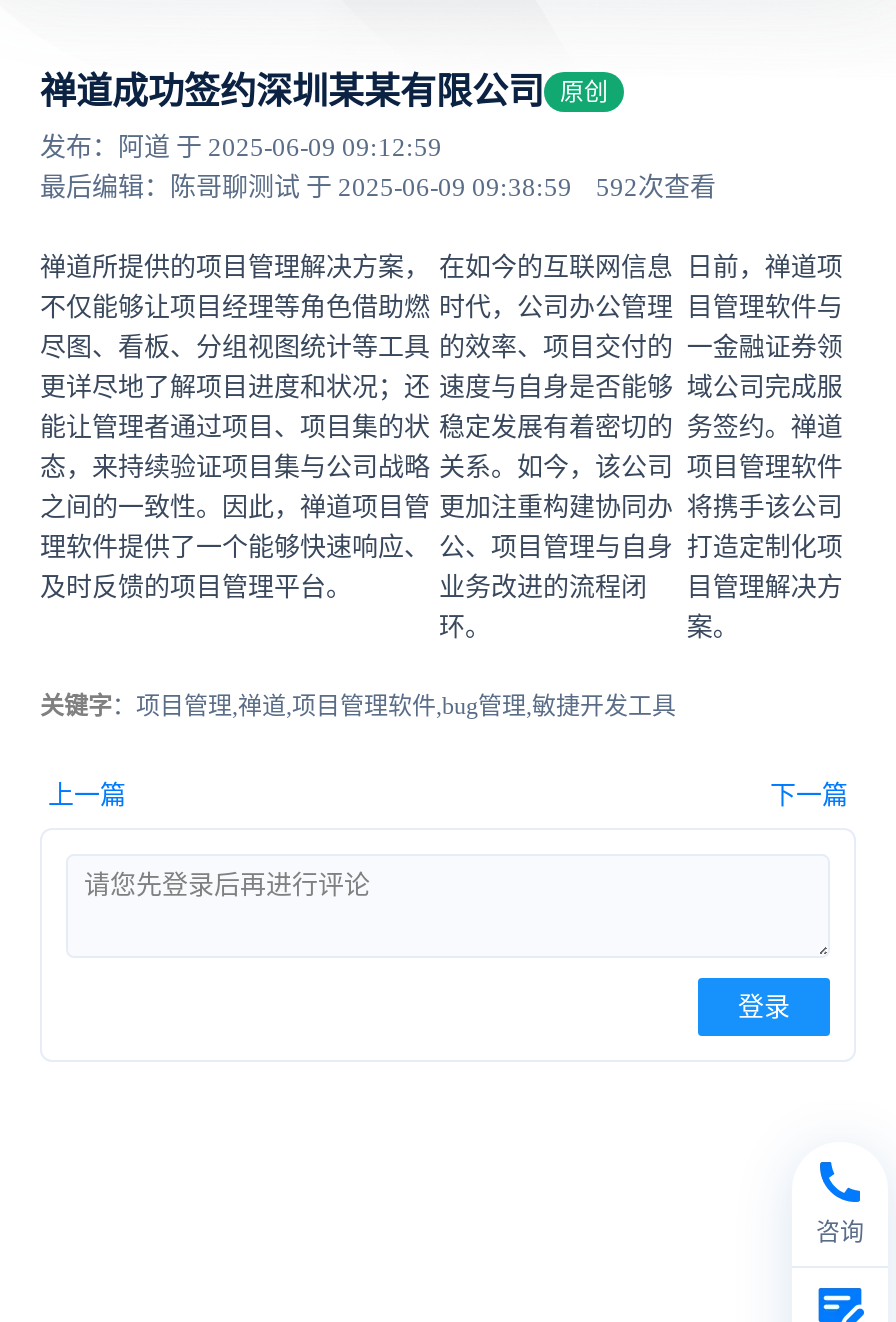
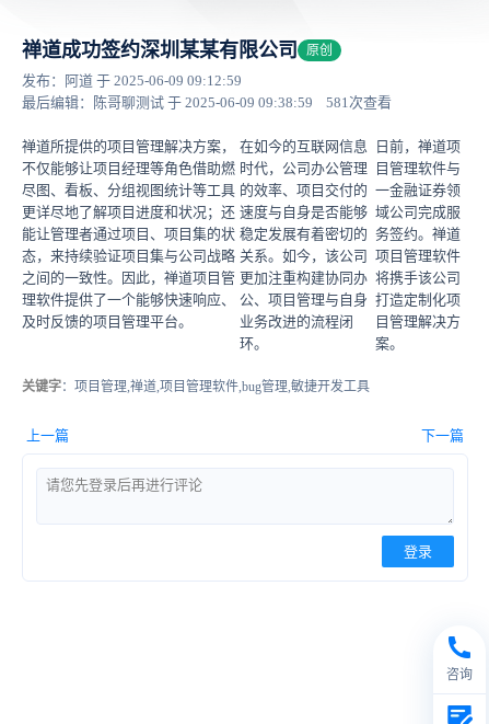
[40,172,716,202] 最后编辑：陈哥聊测试 于 2025-06-09 09:38:59 592次查看 -> [22,94,392,111] 最后编辑：陈哥聊测试 于 2025-06-09 09:38:59 581次查看

